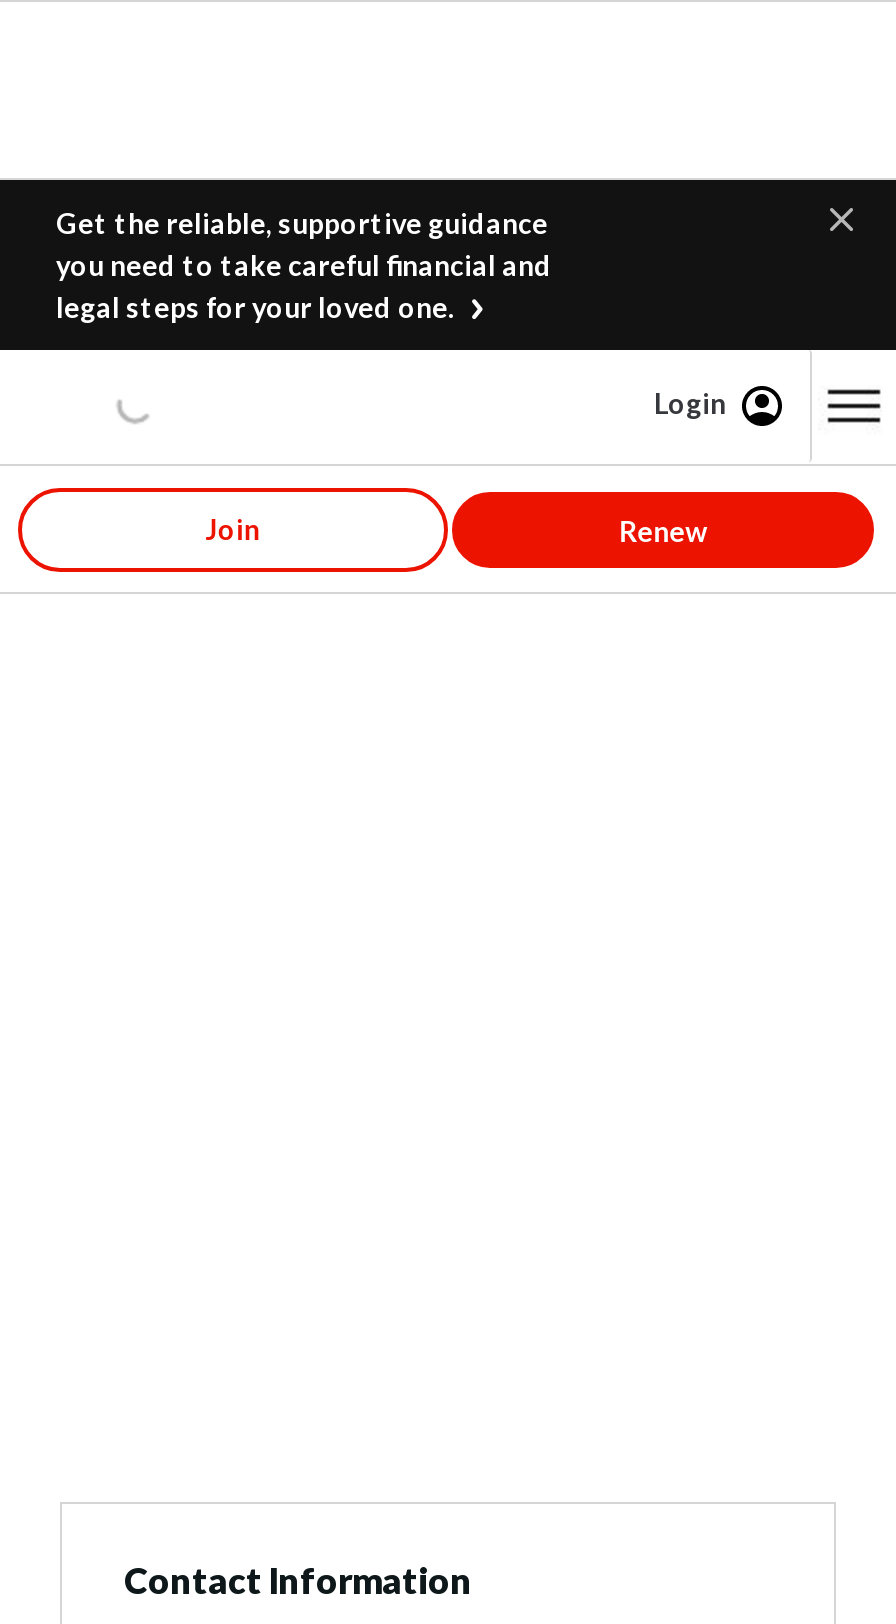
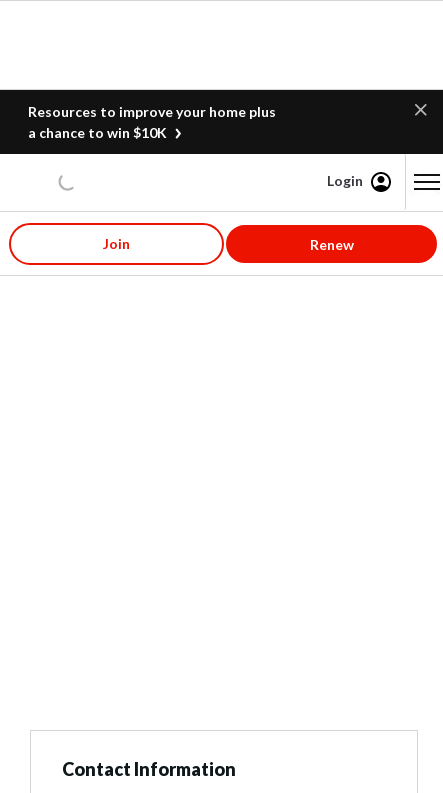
[56,206,552,324] Get the reliable, supportive guidance | you need to take careful financial and | legal steps for your loved one. -> [28,103,276,141] Resources to improve your home plus | a chance to win $10K

